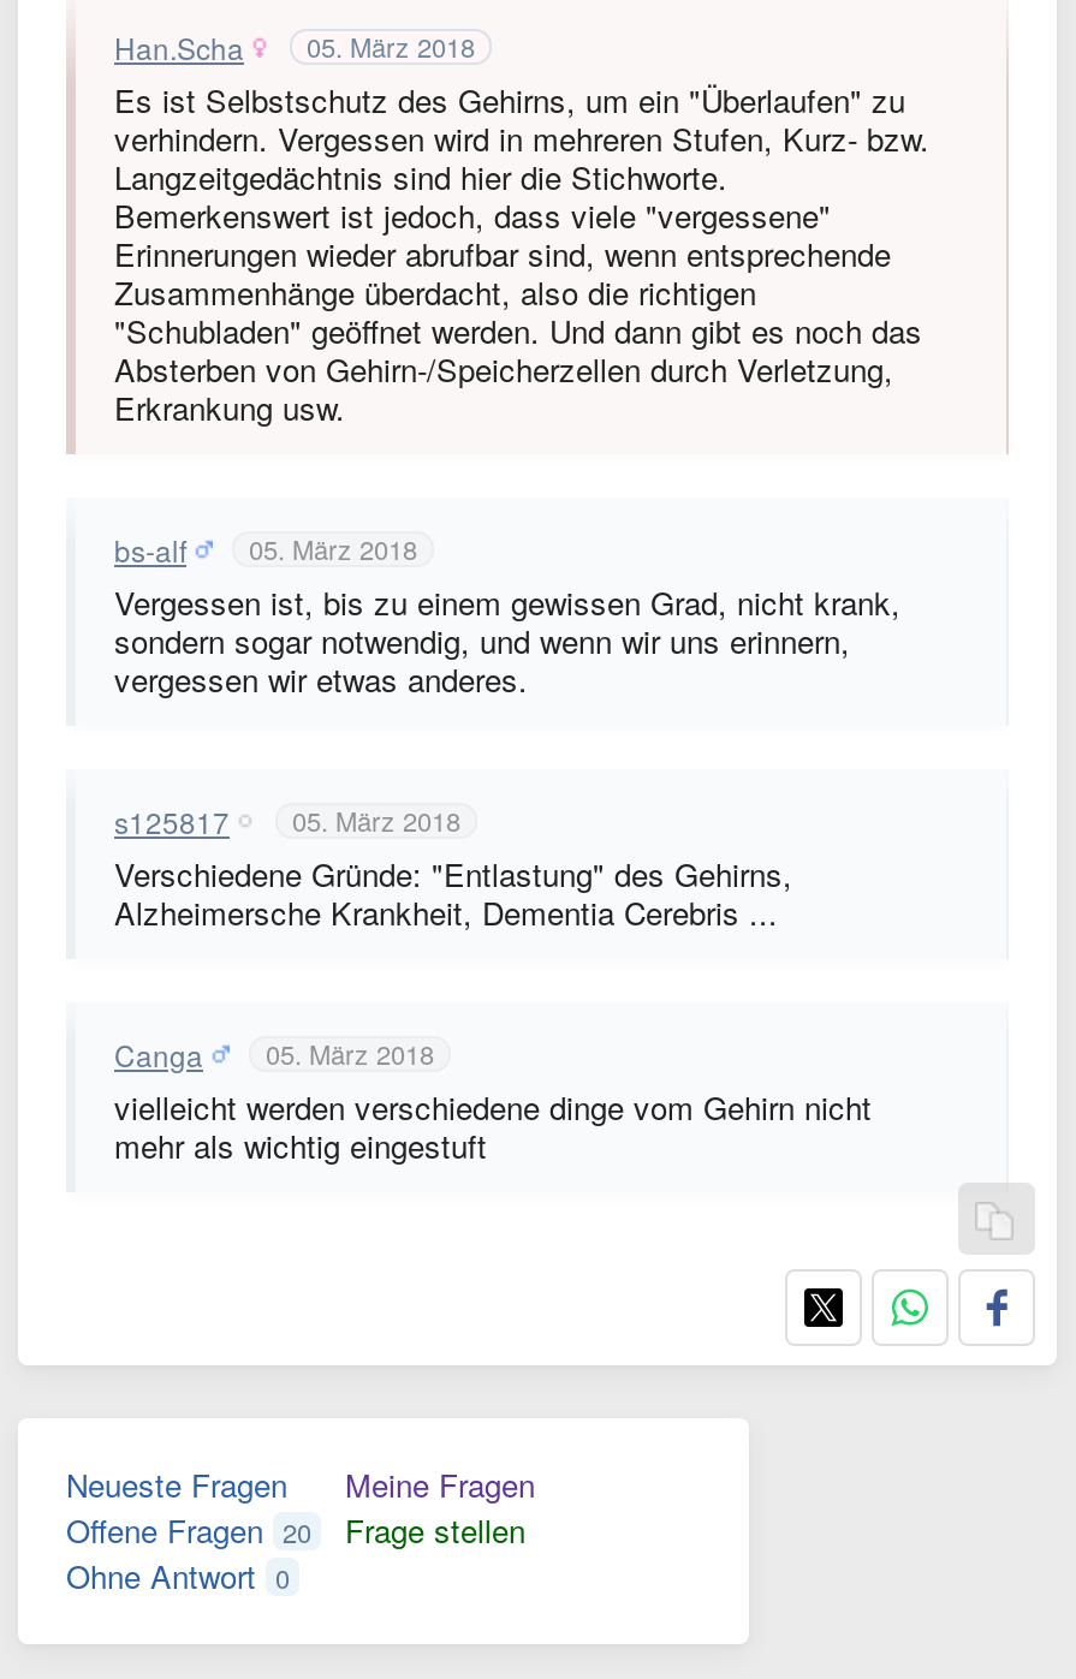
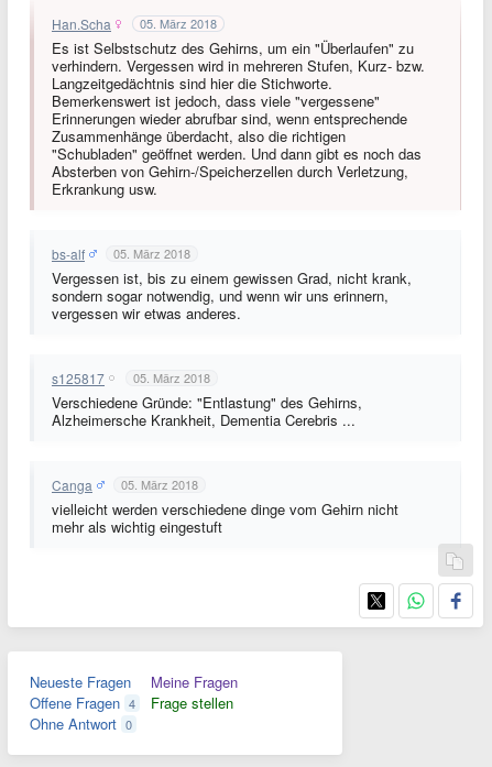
[66,1507,311,1553] Offene Fragen 20 -> [30,692,135,713] Offene Fragen 4

